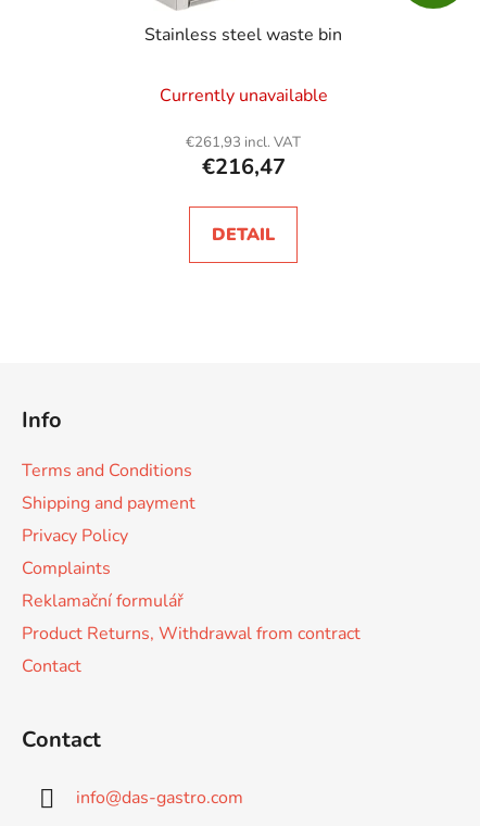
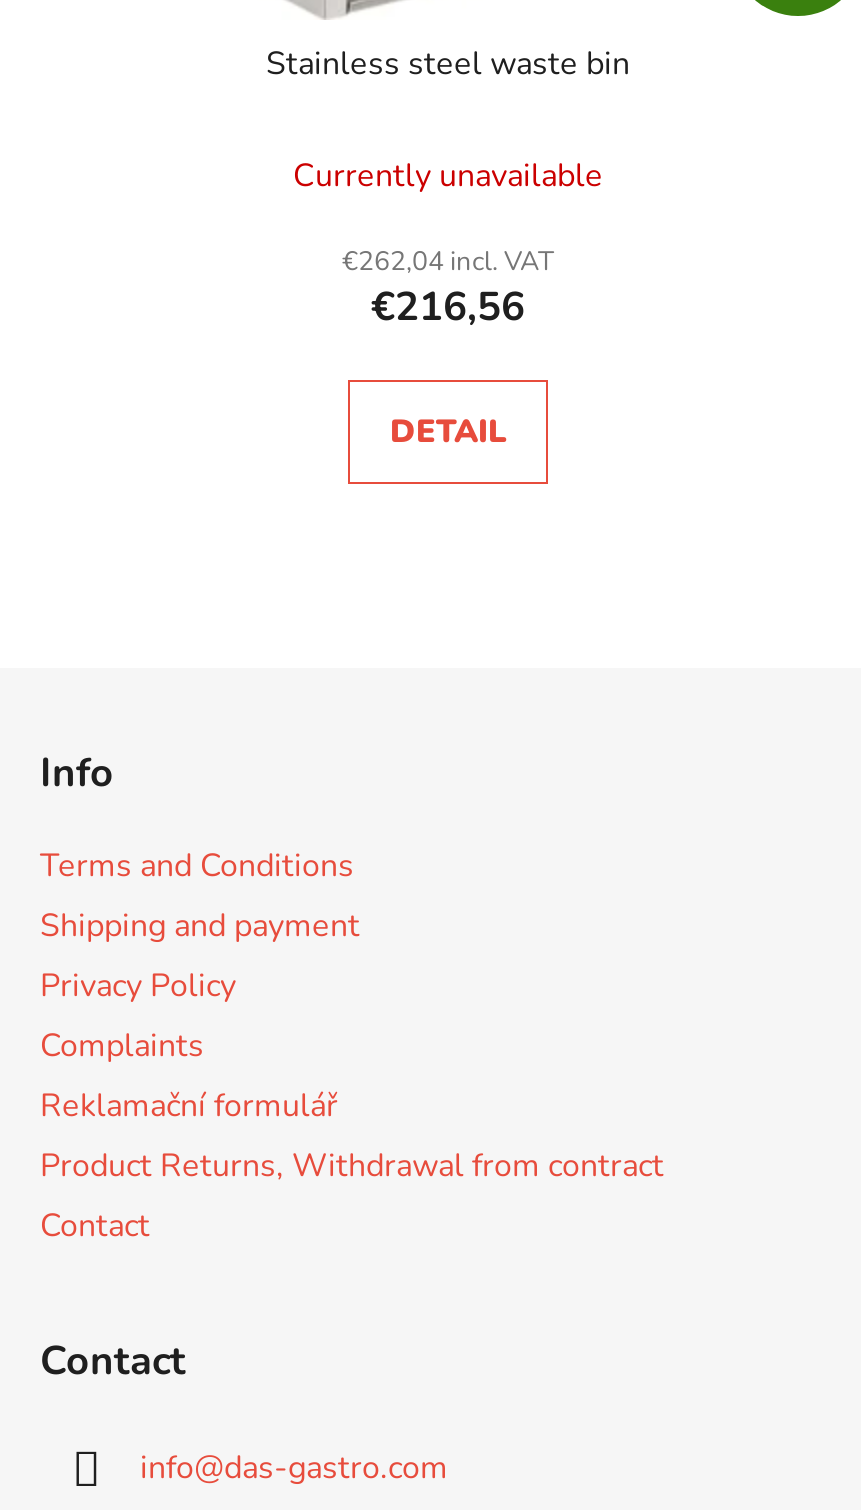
[186,133,301,152] €261,93 incl. VAT -> [342,245,554,281] €262,04 incl. VAT
[201,152,285,182] €216,47 -> [371,281,525,335] €216,56

